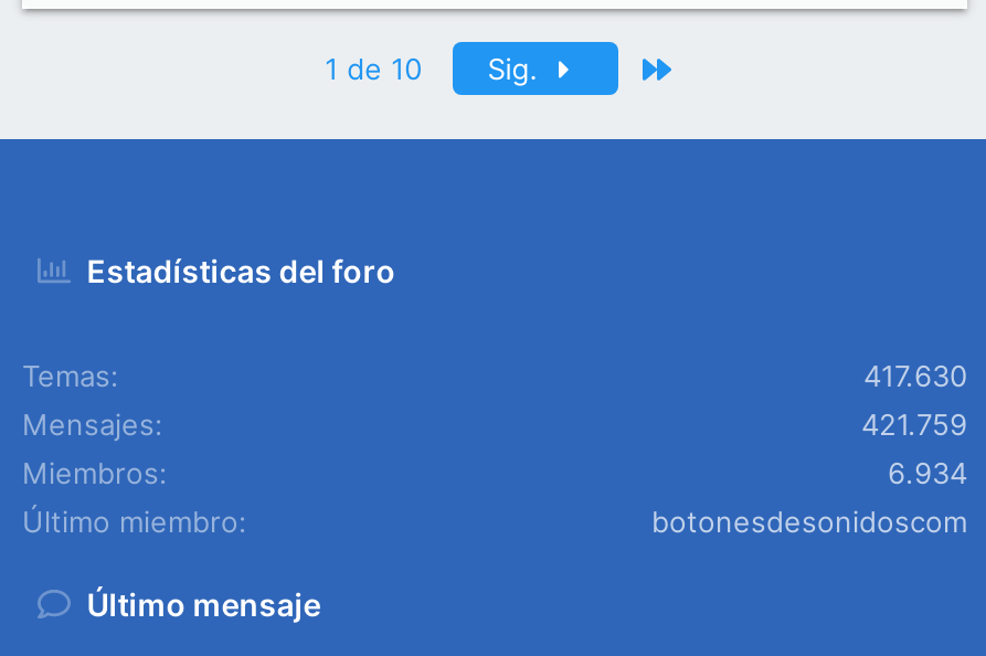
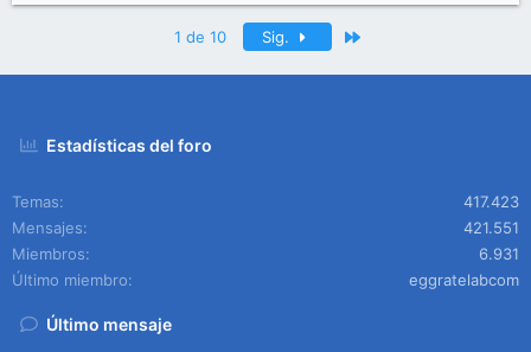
[863,358,967,393] 417.630 -> [463,192,519,211] 417.423
[861,406,967,442] 421.759 -> [463,218,519,237] 421.551
[888,455,967,490] 6.934 -> [479,244,519,263] 6.931
[651,504,967,539] botonesdesonidoscom -> [409,270,519,289] eggratelabcom

